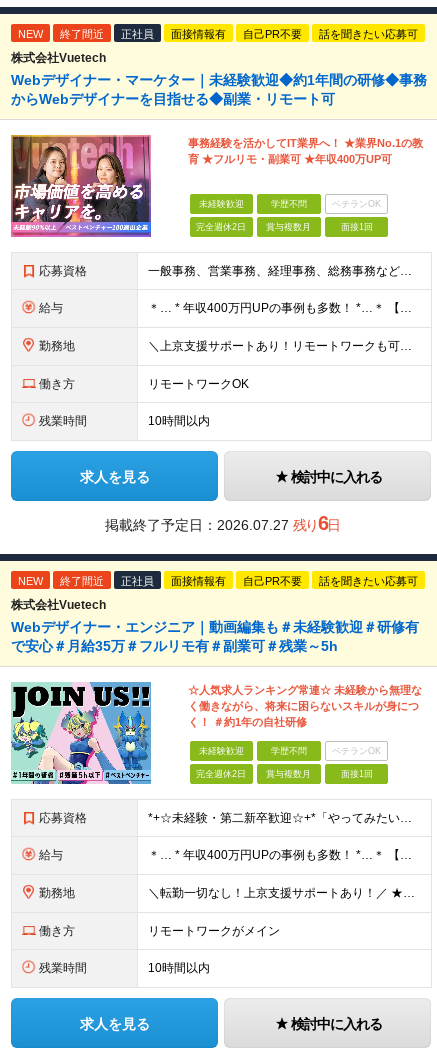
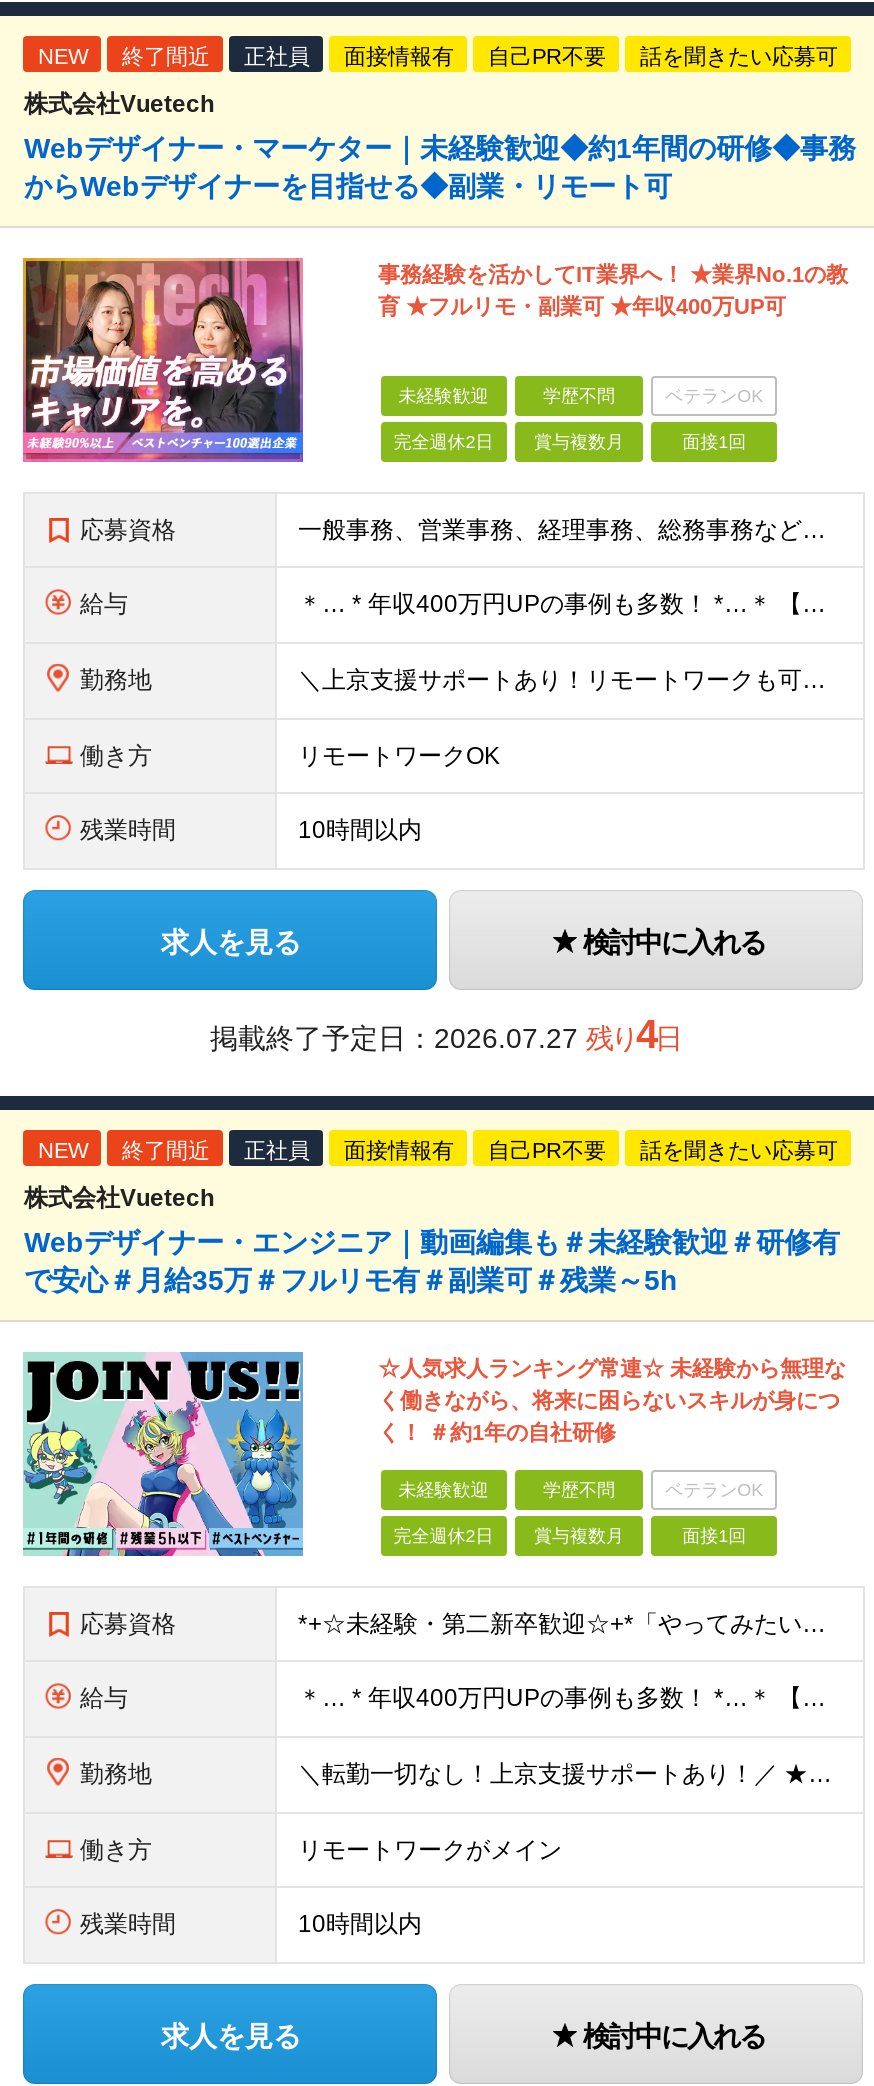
[104,512,339,534] 掲載終了予定日：2026.07.27 残り6日 -> [210,1012,680,1056] 掲載終了予定日：2026.07.27 残り4日

